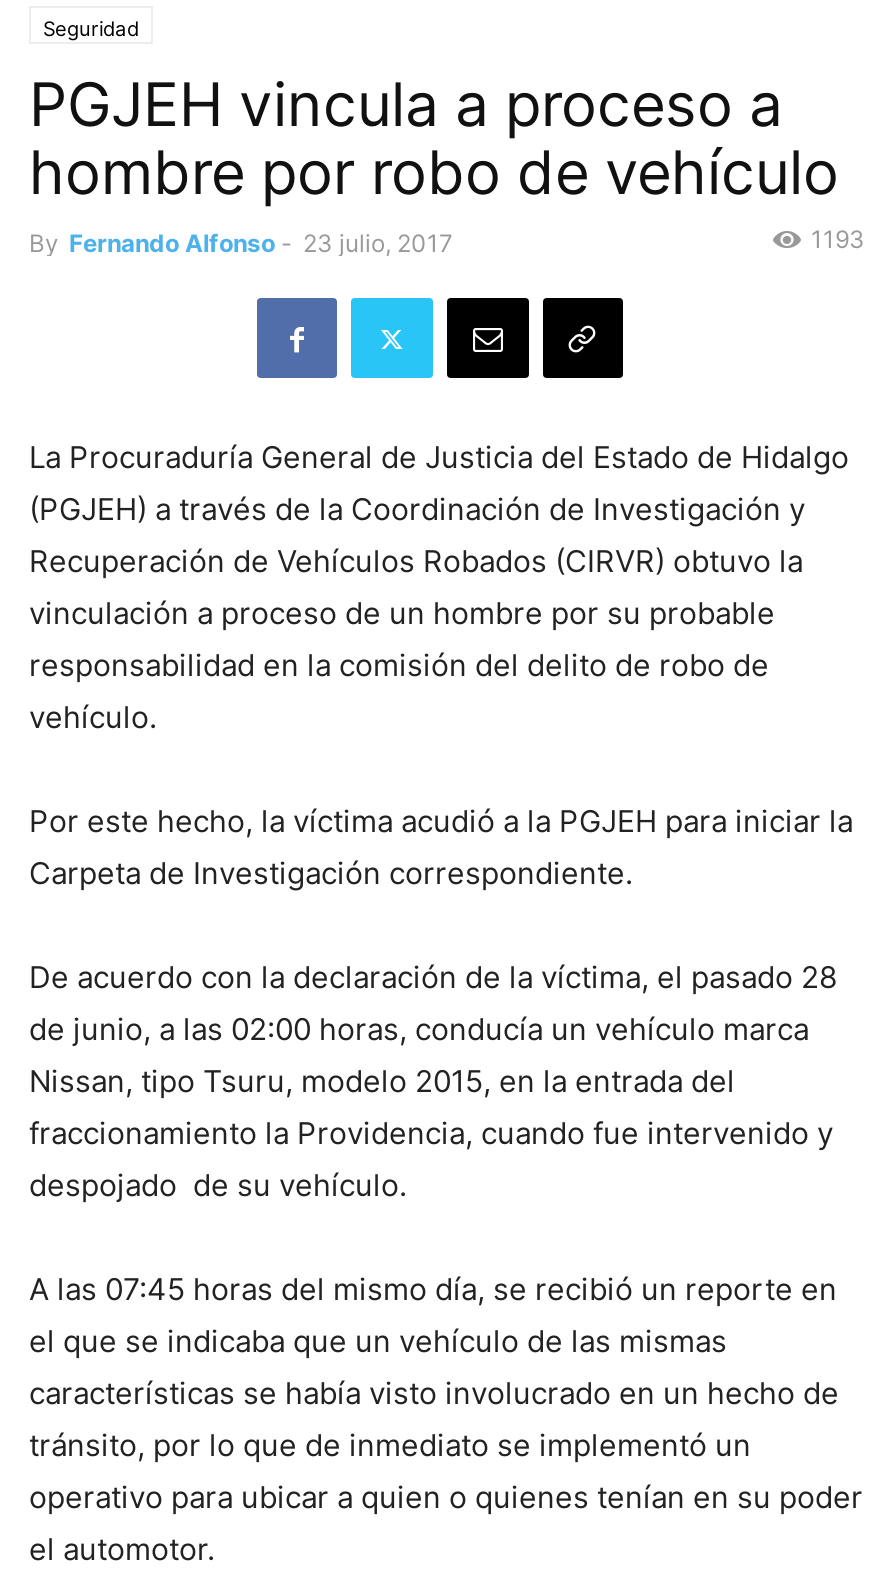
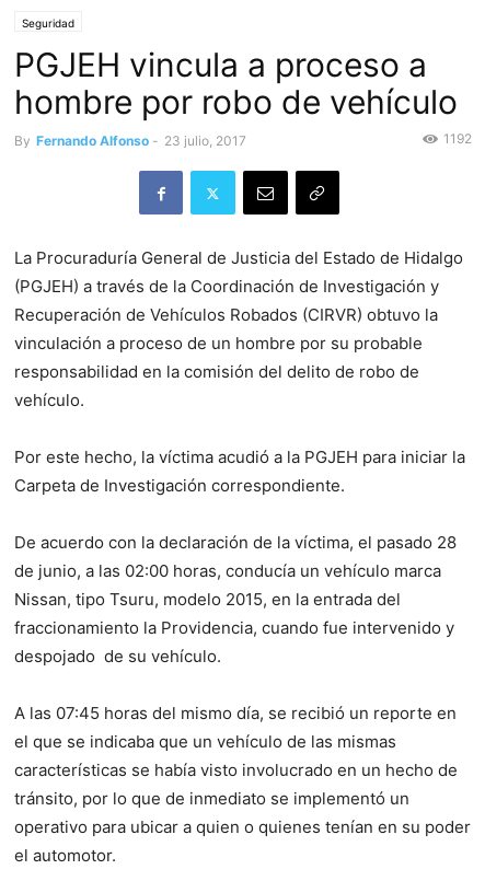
[811,224,865,254] 1193 -> [443,130,472,147] 1192

